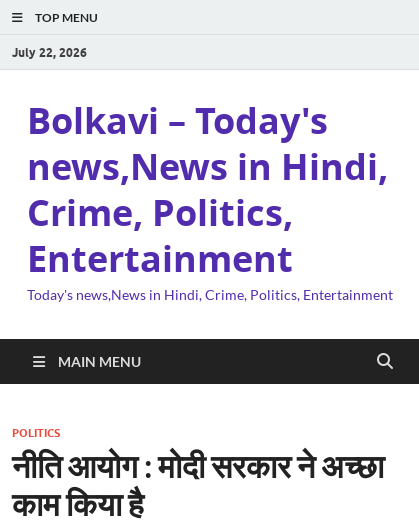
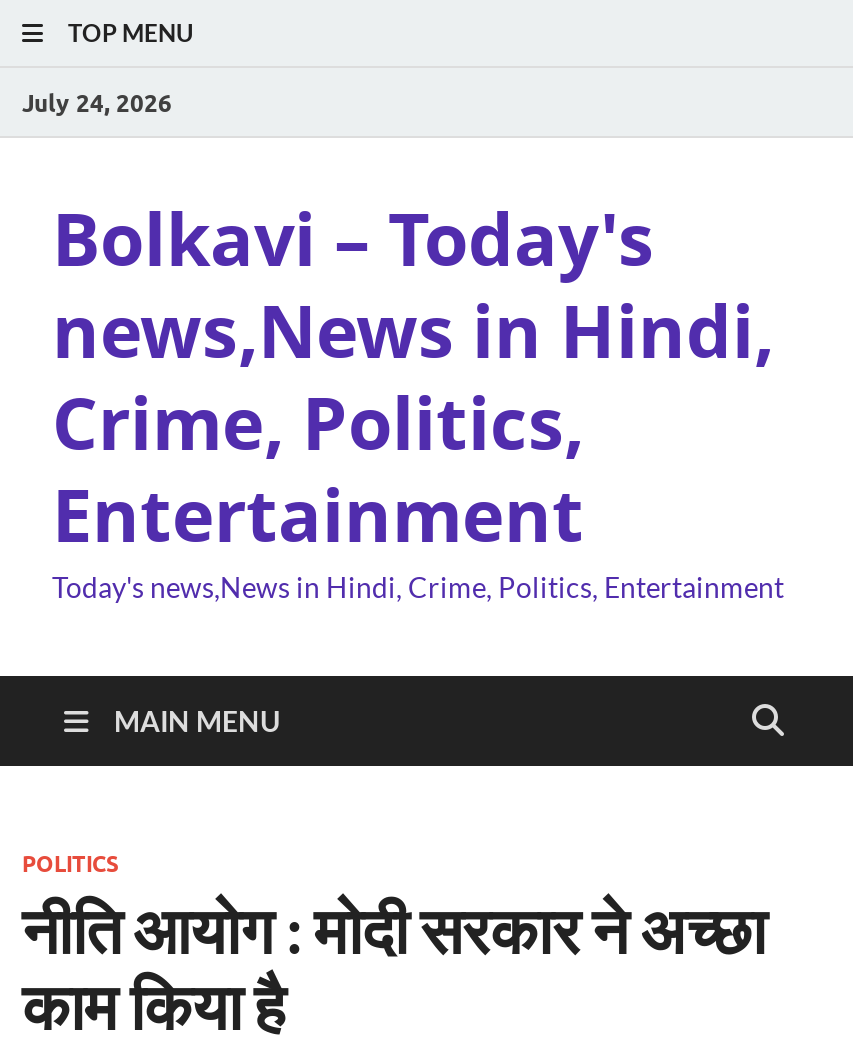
[12,44,87,59] July 22, 2026 -> [22,87,172,117] July 24, 2026

